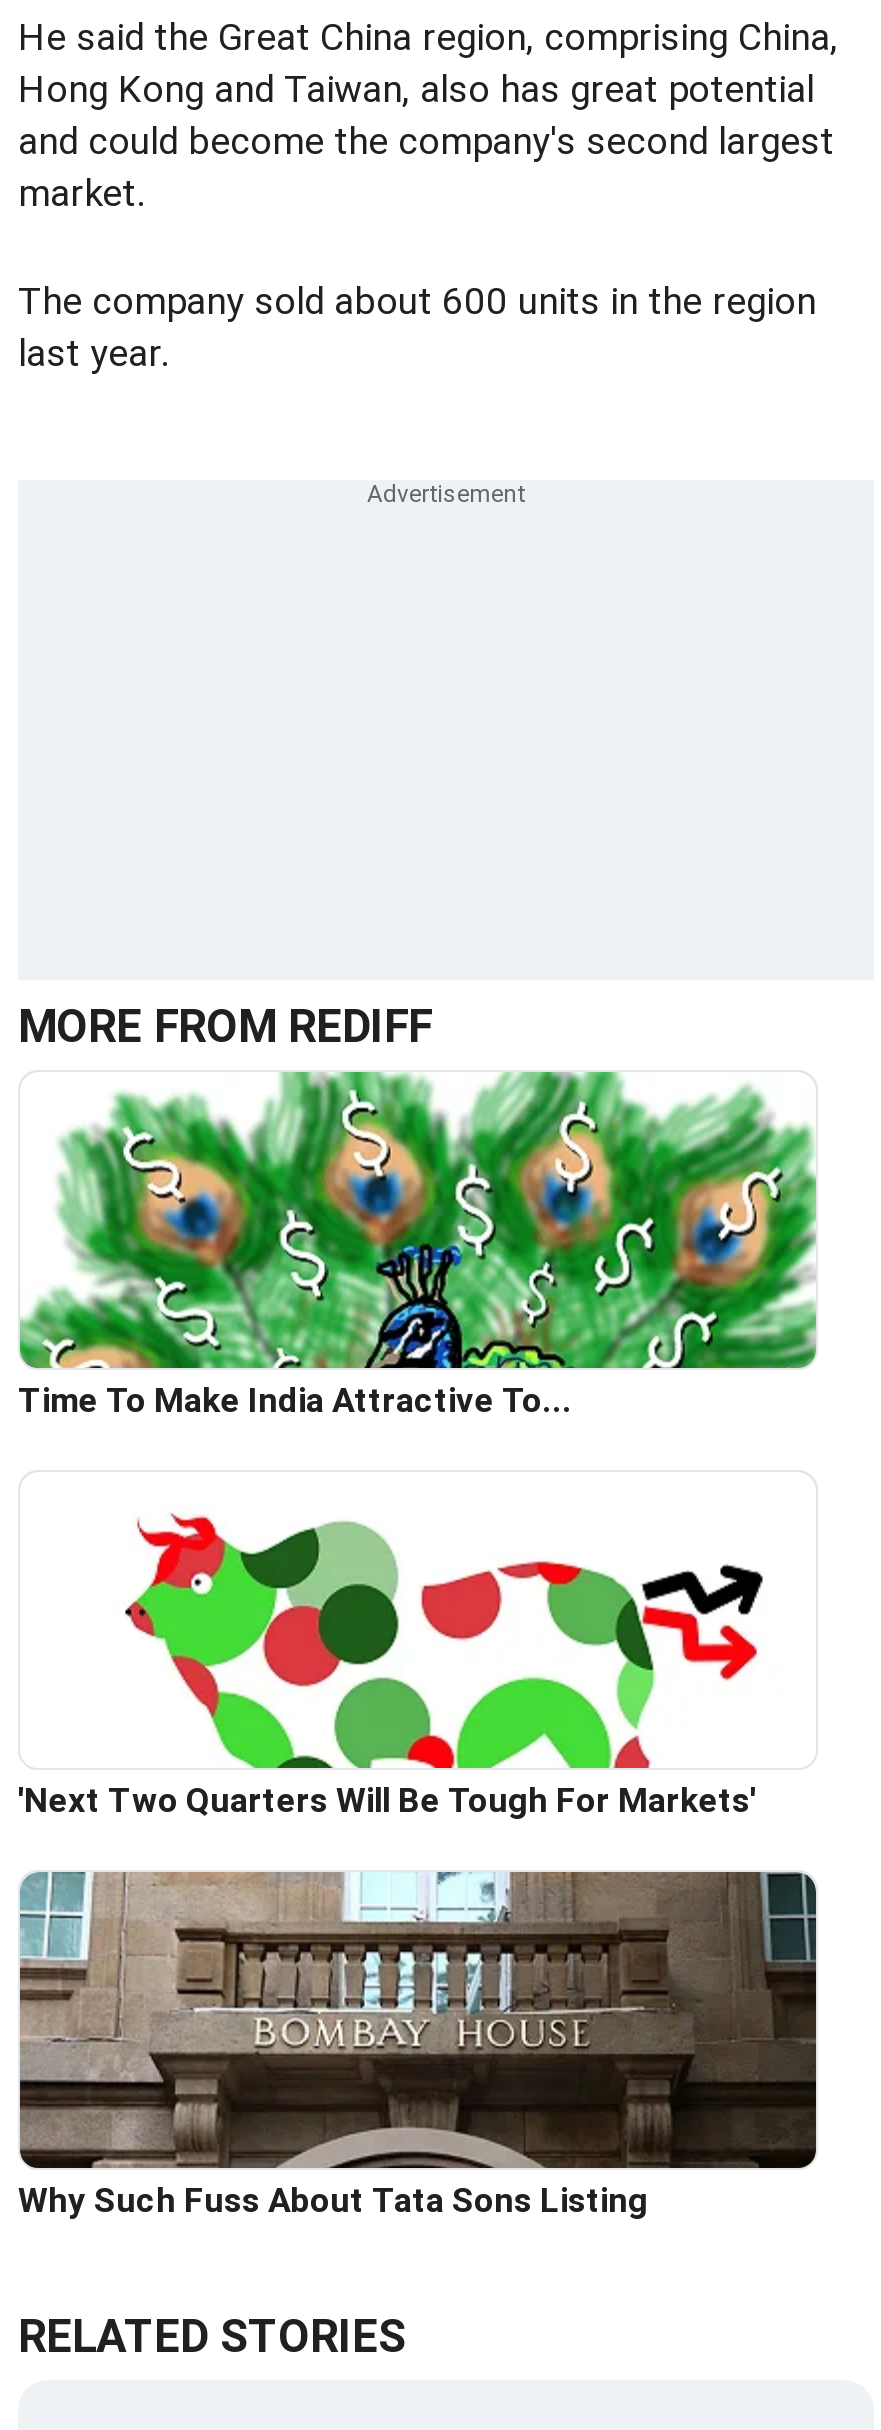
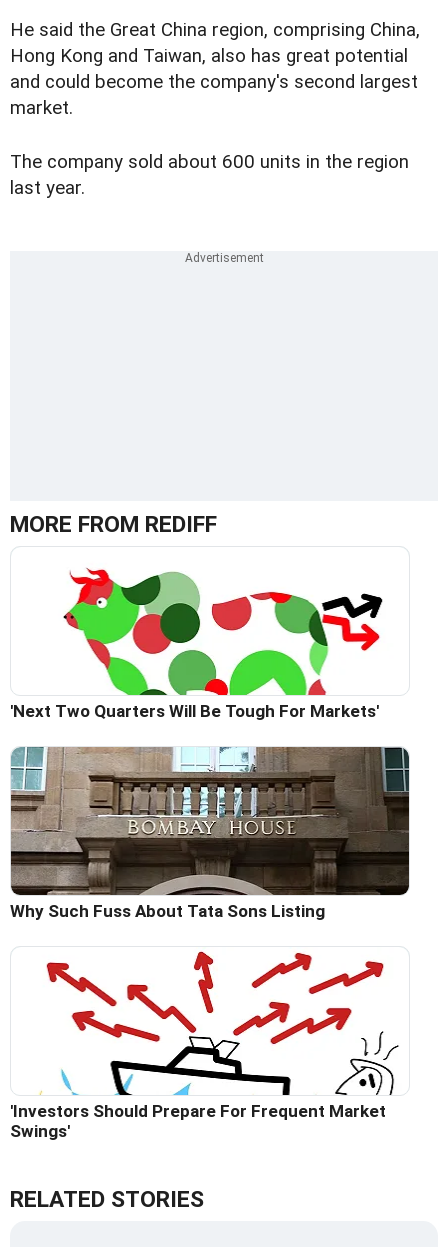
[18,1070,818,1419] [image] | Time To Make India Attractive To... -> none
moved [18,1506,756,2219] -> [10,564,379,921]: [image] | 'Next Two Quarters Will Be Tough For Markets' | Why Such Fuss About Tata Sons Listing
none -> [10,951,399,1141] [image] | 'Investors Should Prepare For Frequent Market | Swings'

